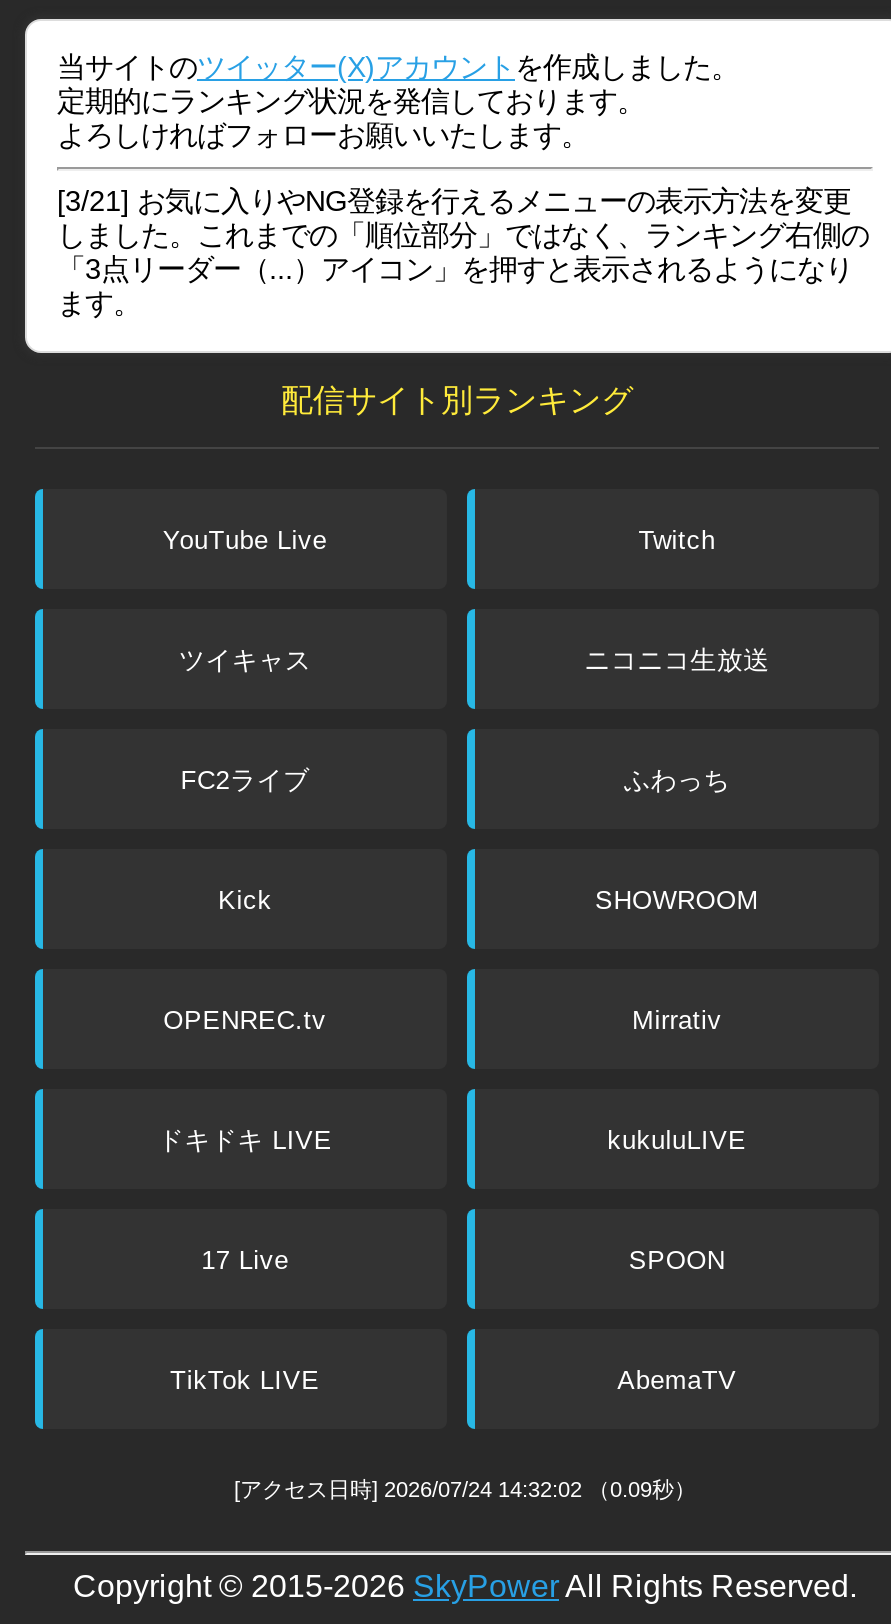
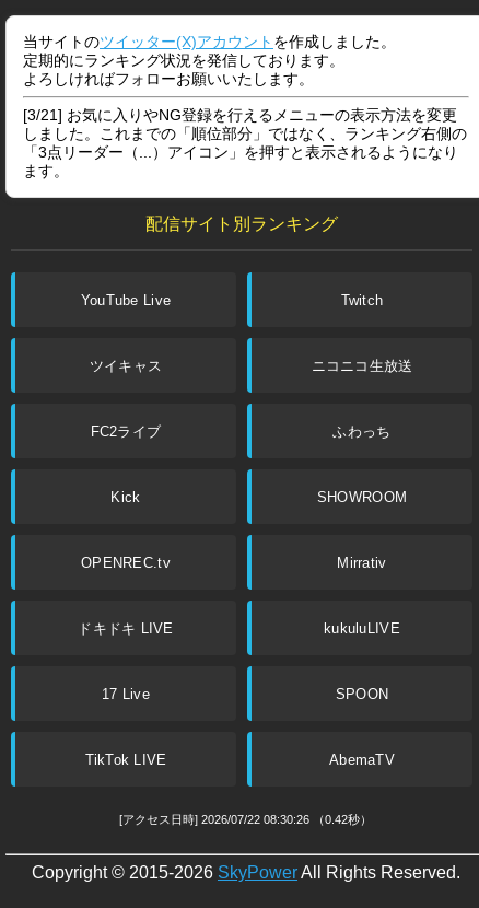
[234,1478,696,1502] [アクセス日時] 2026/07/24 14:32:02（0.09秒） -> [120,813,372,826] [アクセス日時] 2026/07/22 08:30:26（0.42秒）

